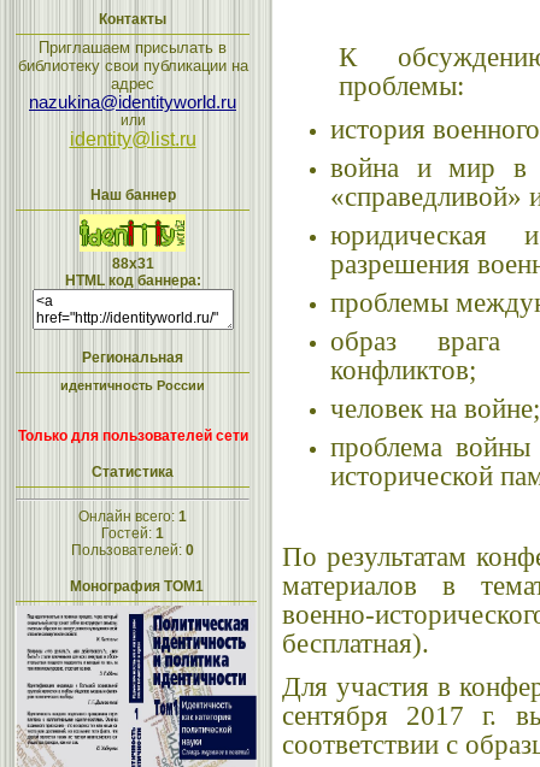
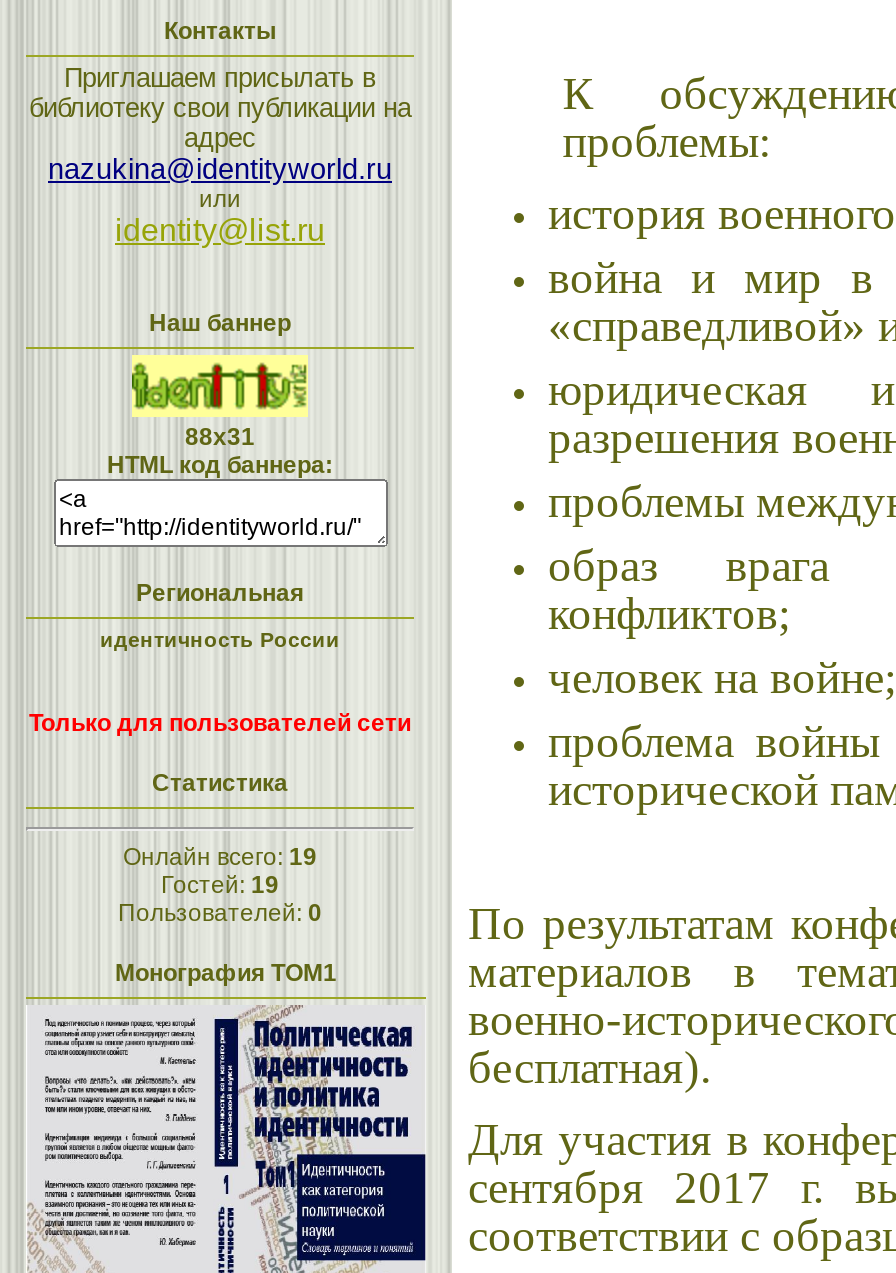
[78,508,187,525] Онлайн всего: 1 -> [123,843,317,871] Онлайн всего: 19
[101,525,164,542] Гостей: 1 -> [161,871,279,899] Гостей: 19

